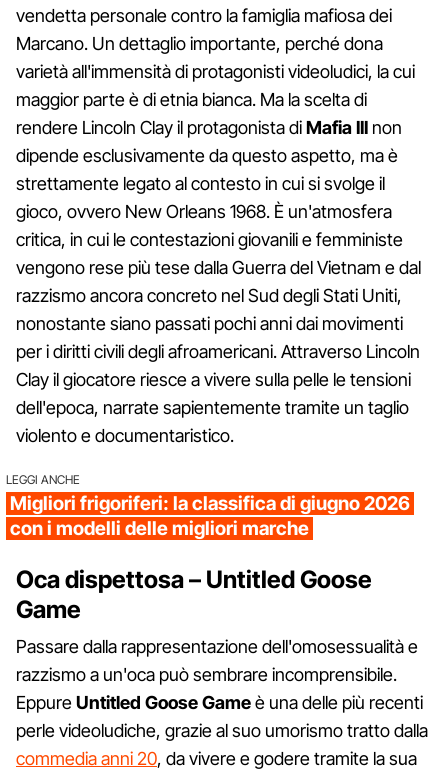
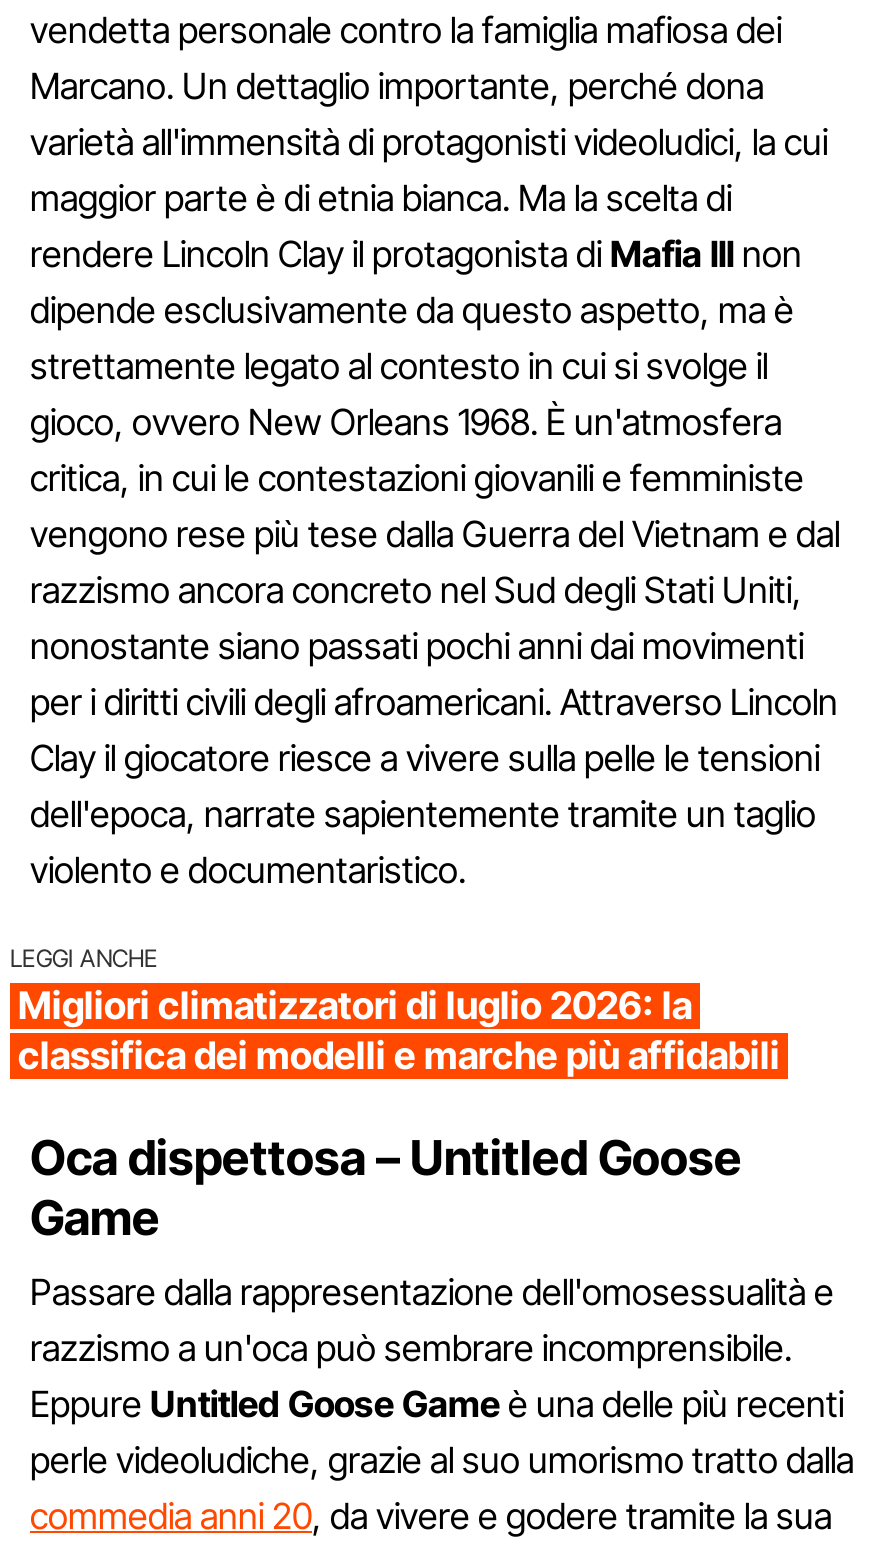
[10,492,410,540] Migliori frigoriferi: la classifica di giugno 2026 | con i modelli delle migliori marche -> [18,983,780,1079] Migliori climatizzatori di luglio 2026: la | classifica dei modelli e marche più affidabili

